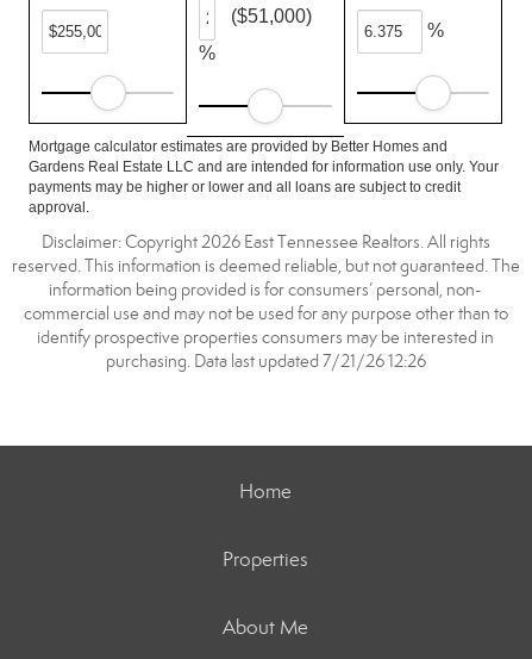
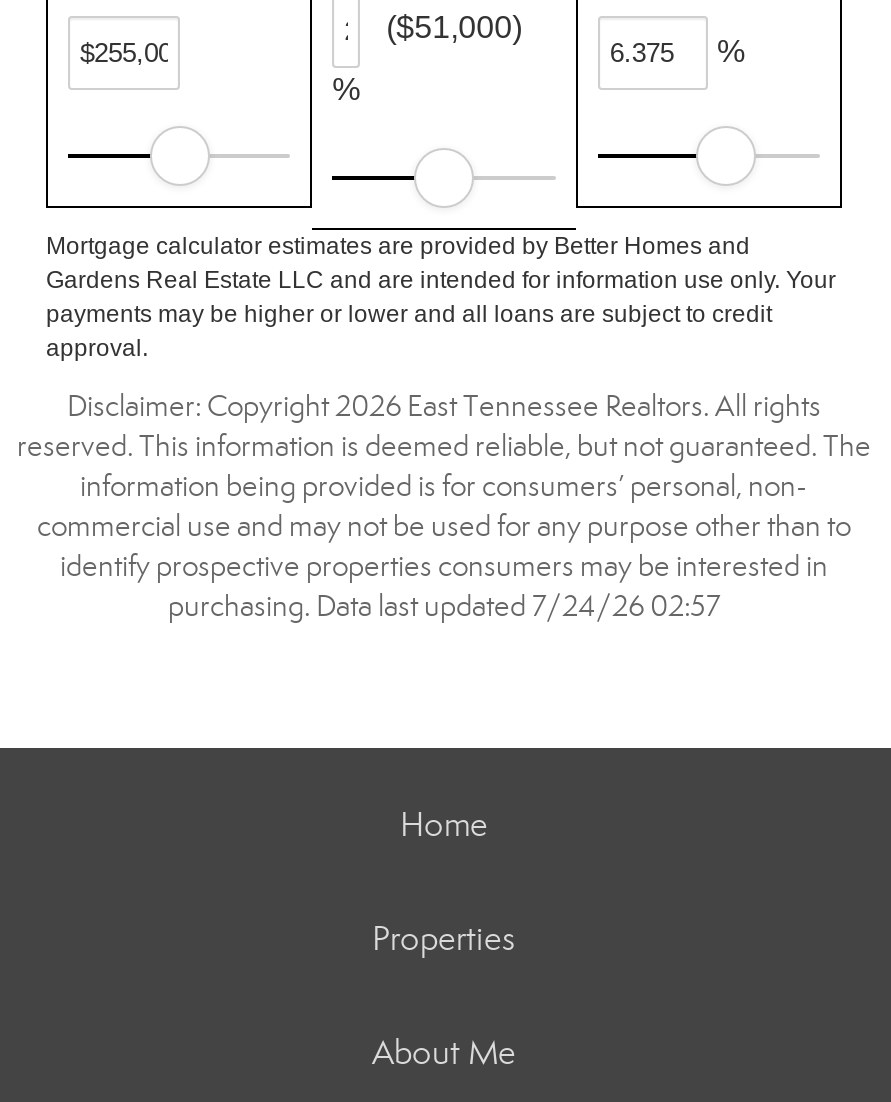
[105,350,425,372] purchasing. Data last updated 7/21/26 12:26 -> [168,588,720,624] purchasing. Data last updated 7/24/26 02:57

